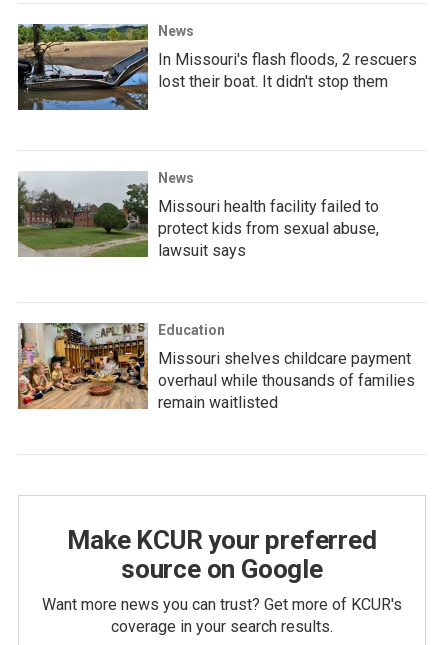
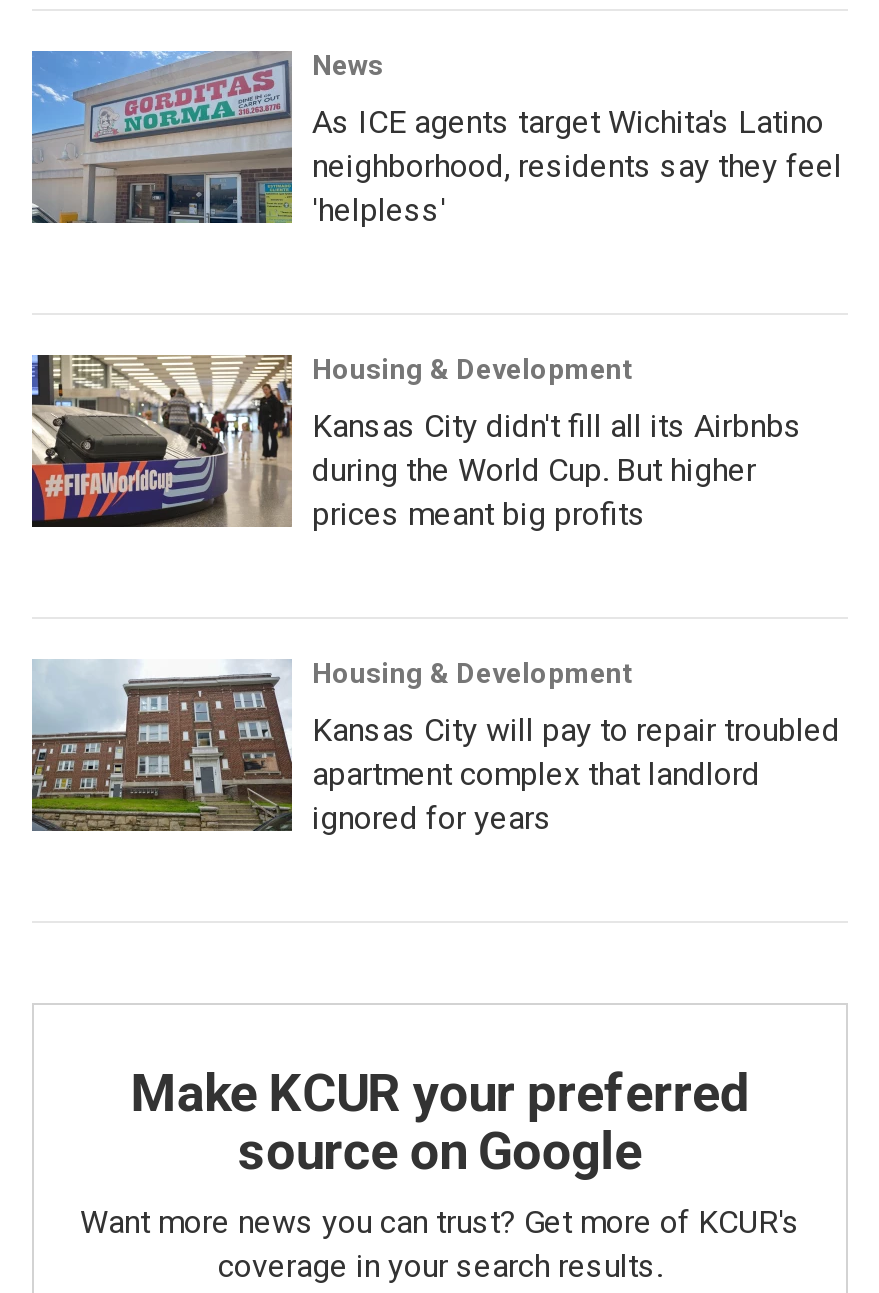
[17,23,417,111] [image] | In Missouri's flash floods, 2 rescuers | lost their boat. It didn't stop them -> [30,49,842,229] [image] | As ICE agents target Wichita's Latino | neighborhood, residents say they feel | 'helpless'
[17,170,194,257] [image] | News -> [30,353,632,529] [image] | Housing & Development
[158,197,379,260] Missouri health facility failed to | protect kids from sexual abuse, | lawsuit says -> [312,407,802,533] Kansas City didn't fill all its Airbnbs | during the World Cup. But higher | prices meant big profits
[18,322,225,410] [image] | Education -> [32,657,632,833] [image] | Housing & Development
[158,349,415,412] Missouri shelves childcare payment | overhaul while thousands of families | remain waitlisted -> [312,711,840,837] Kansas City will pay to repair troubled | apartment complex that landlord | ignored for years

